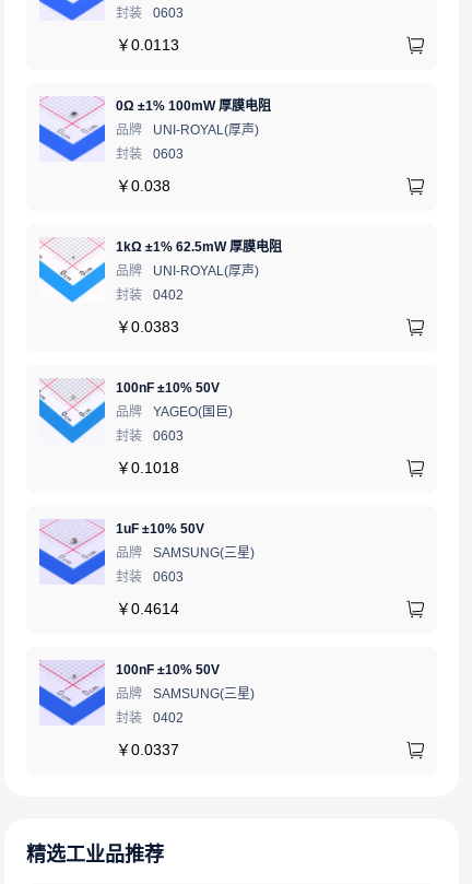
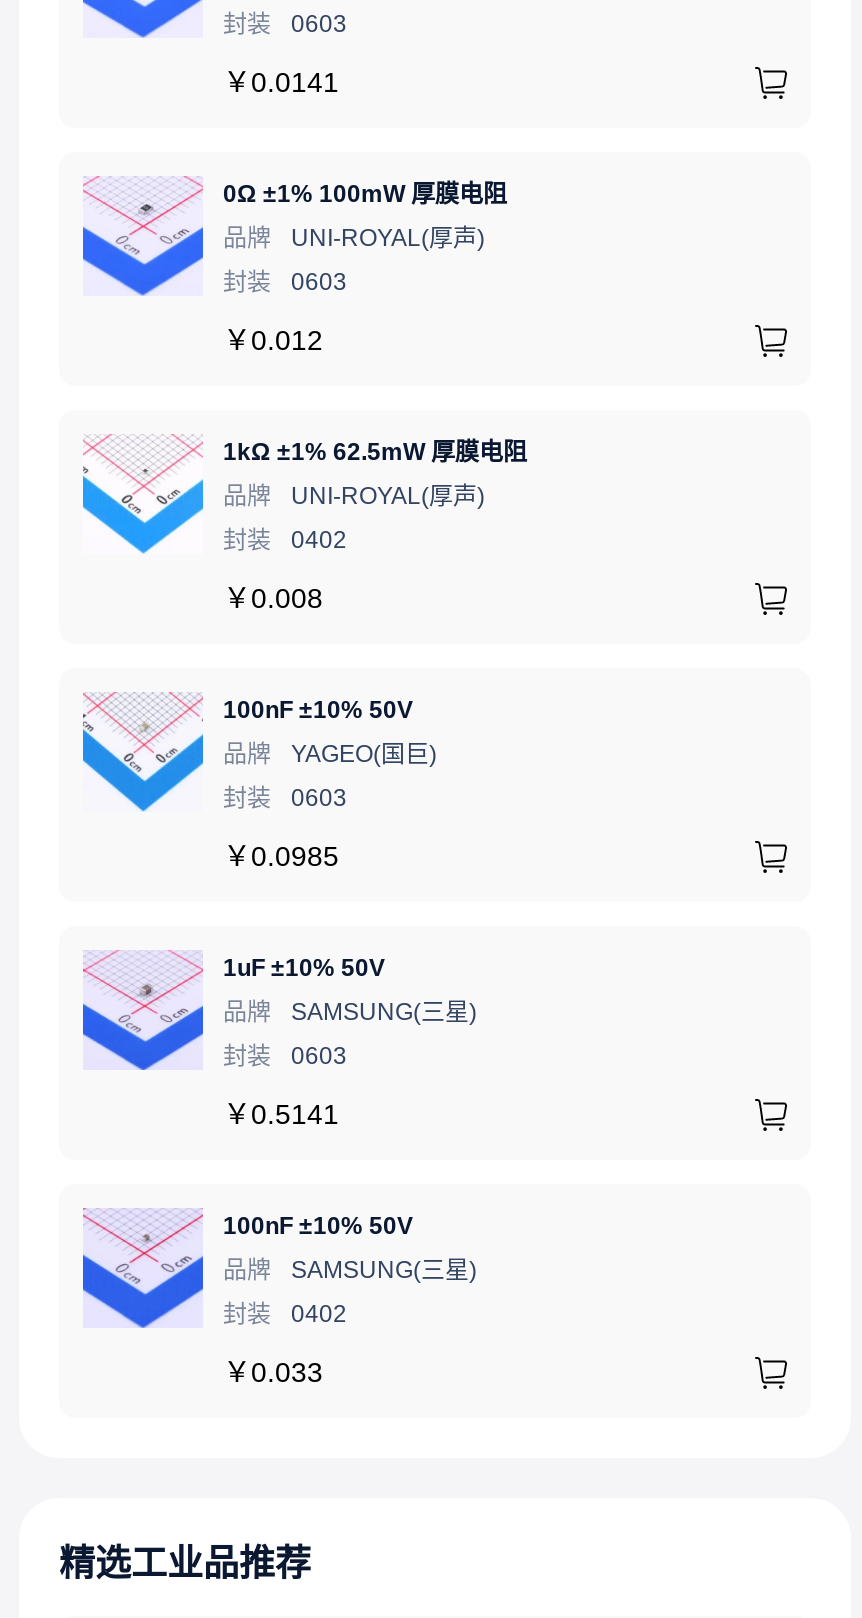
[116,36,179,53] ￥0.0113 -> [223,66,339,98] ￥0.0141
[116,177,170,194] ￥0.038 -> [223,324,323,356] ￥0.012
[116,318,179,335] ￥0.0383 -> [223,582,323,614] ￥0.008
[116,459,179,476] ￥0.1018 -> [223,840,339,872] ￥0.0985
[116,600,179,617] ￥0.4614 -> [223,1098,339,1130] ￥0.5141
[116,741,179,758] ￥0.0337 -> [223,1356,323,1388] ￥0.033

